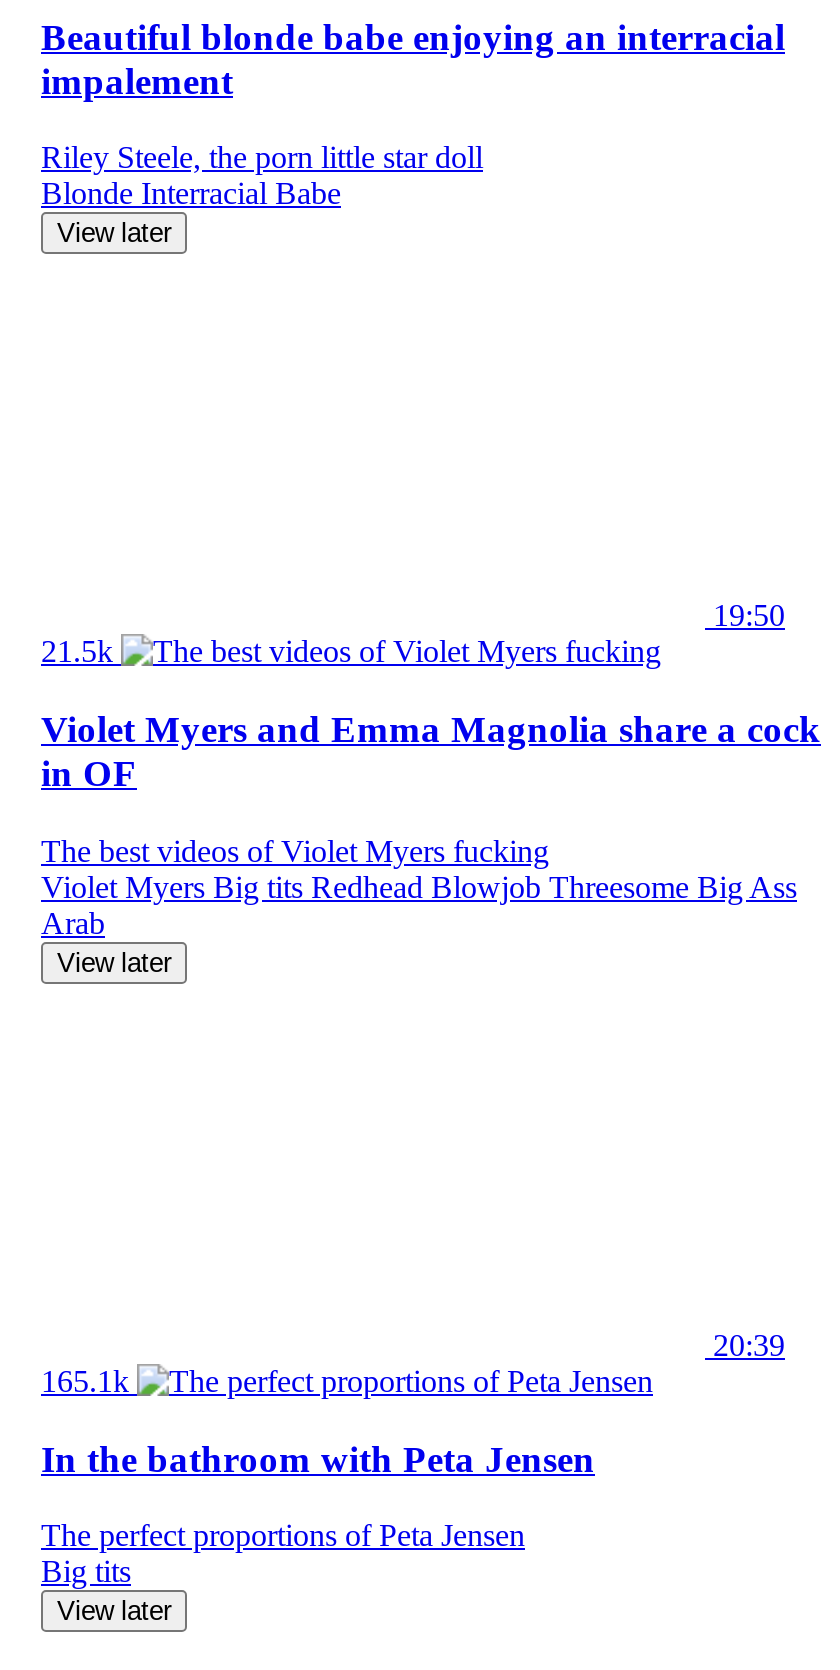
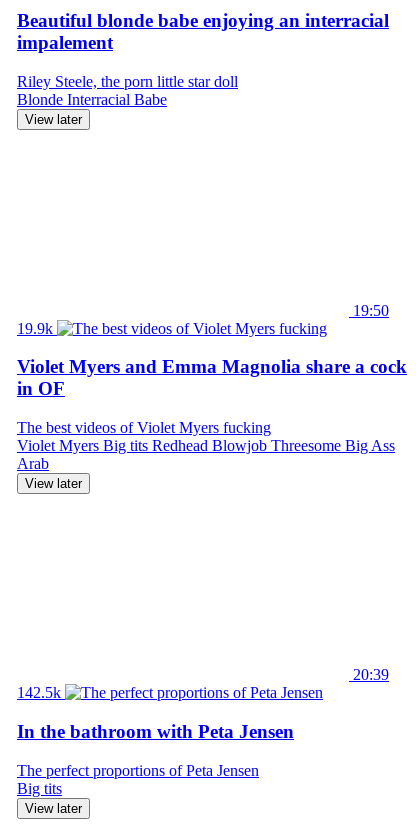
[41,635,121,669] 21.5k -> [17,320,57,337] 19.9k
[41,1363,137,1397] 165.1k -> [17,684,65,701] 142.5k

